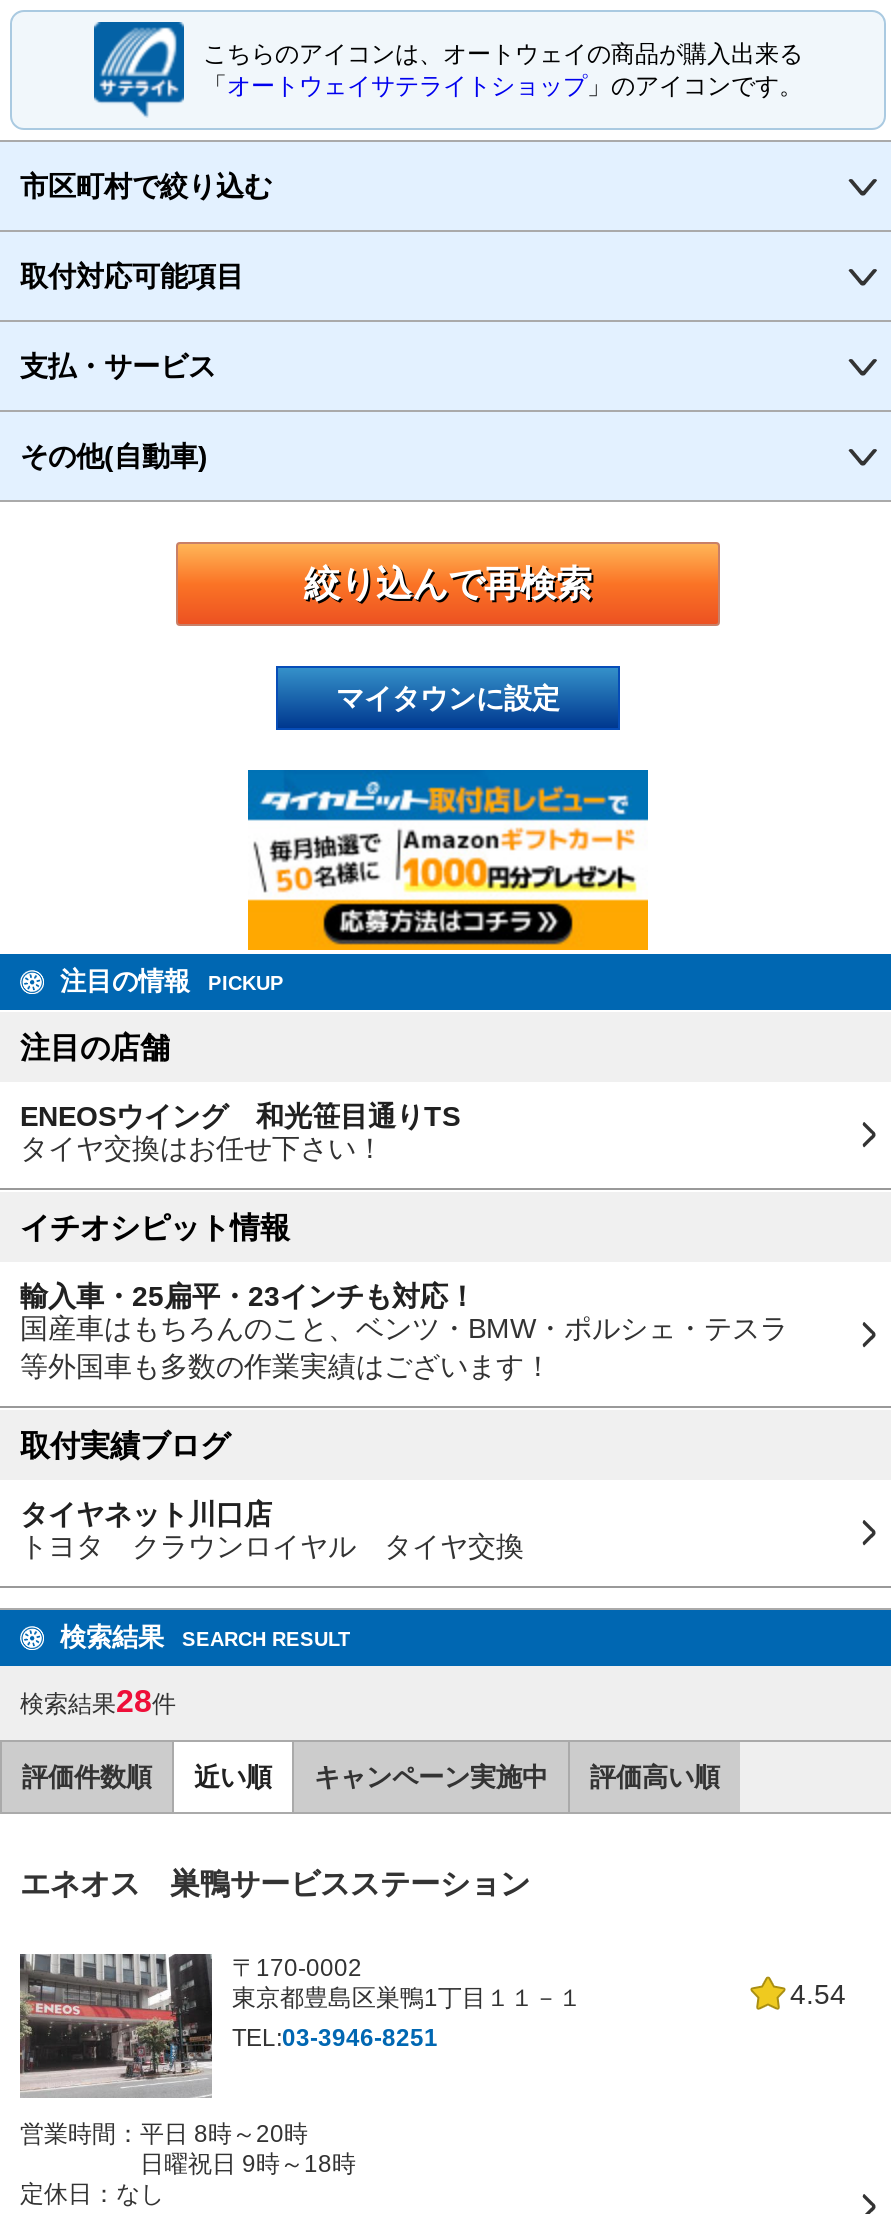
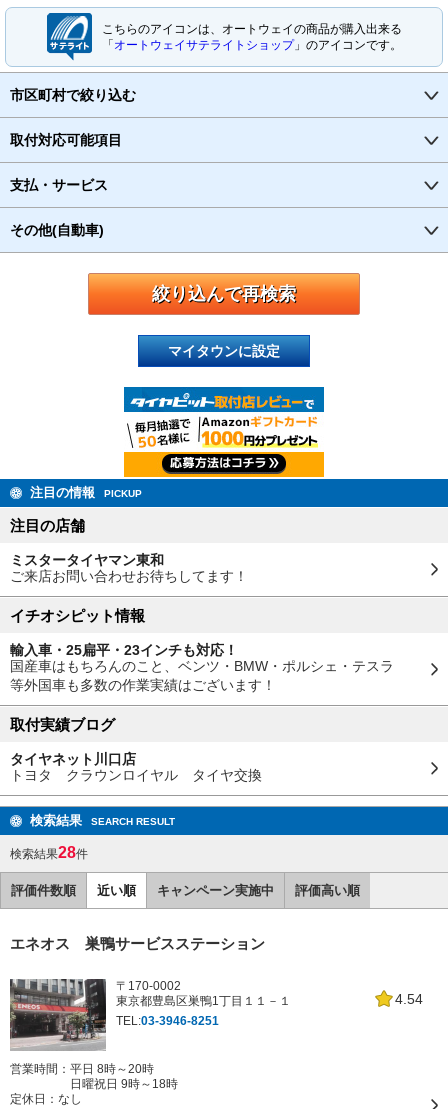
[20,1100,460,1164] ENEOSウイング 和光笹目通りTS | タイヤ交換はお任せ下さい！ -> [10,552,248,584] ミスタータイヤマン東和 | ご来店お問い合わせお待ちしてます！

